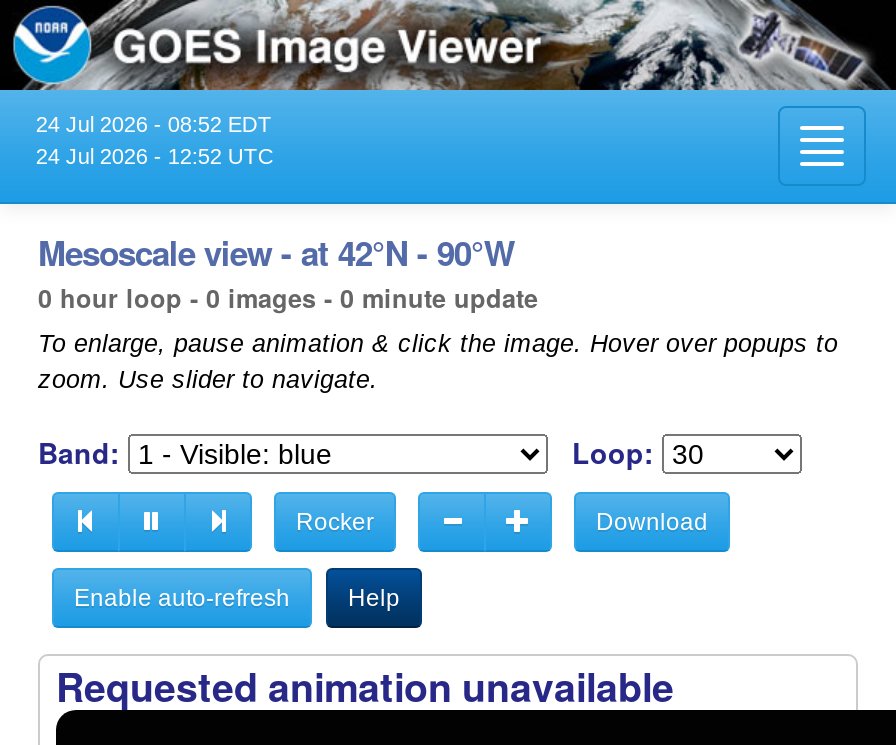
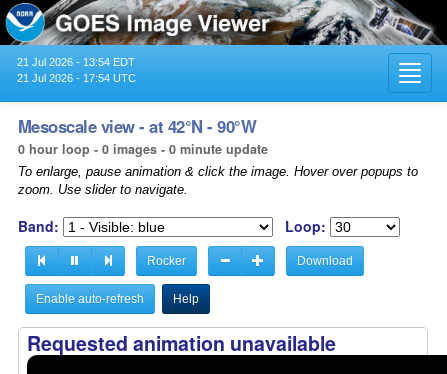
[36,112,272,136] 24 Jul 2026 - 08:52 EDT -> [17,56,135,68] 21 Jul 2026 - 13:54 EDT
[36,144,274,168] 24 Jul 2026 - 12:52 UTC -> [17,72,136,84] 21 Jul 2026 - 17:54 UTC

